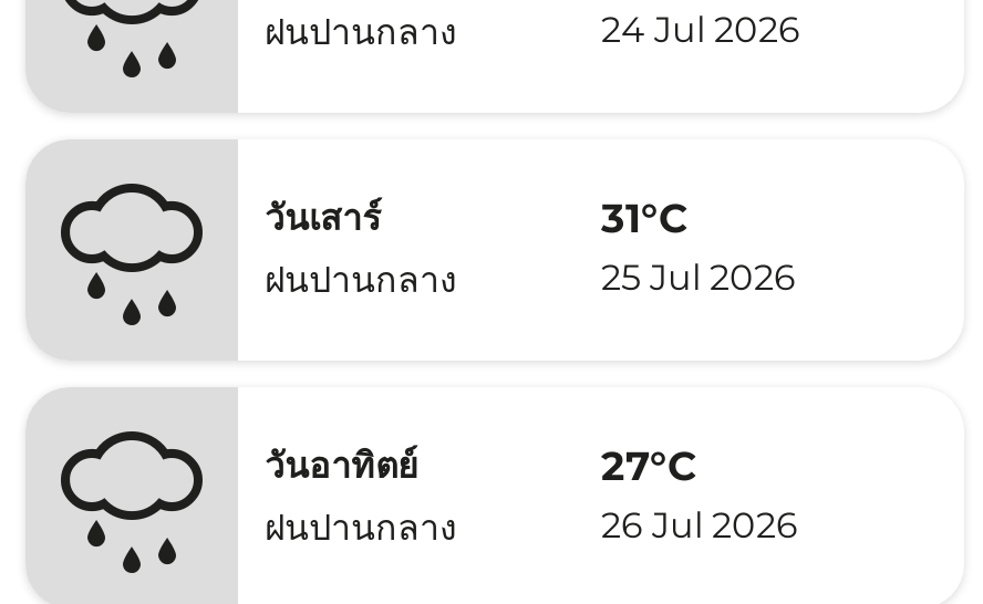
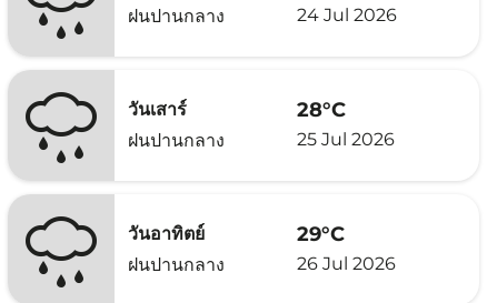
[601,194,687,242] 31°C -> [297,97,346,122] 28°C
[601,441,696,490] 27°C -> [297,221,345,246] 29°C

